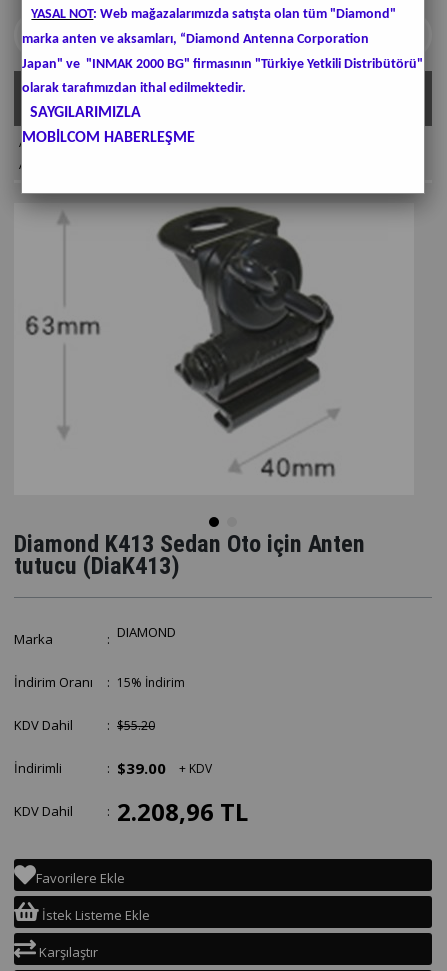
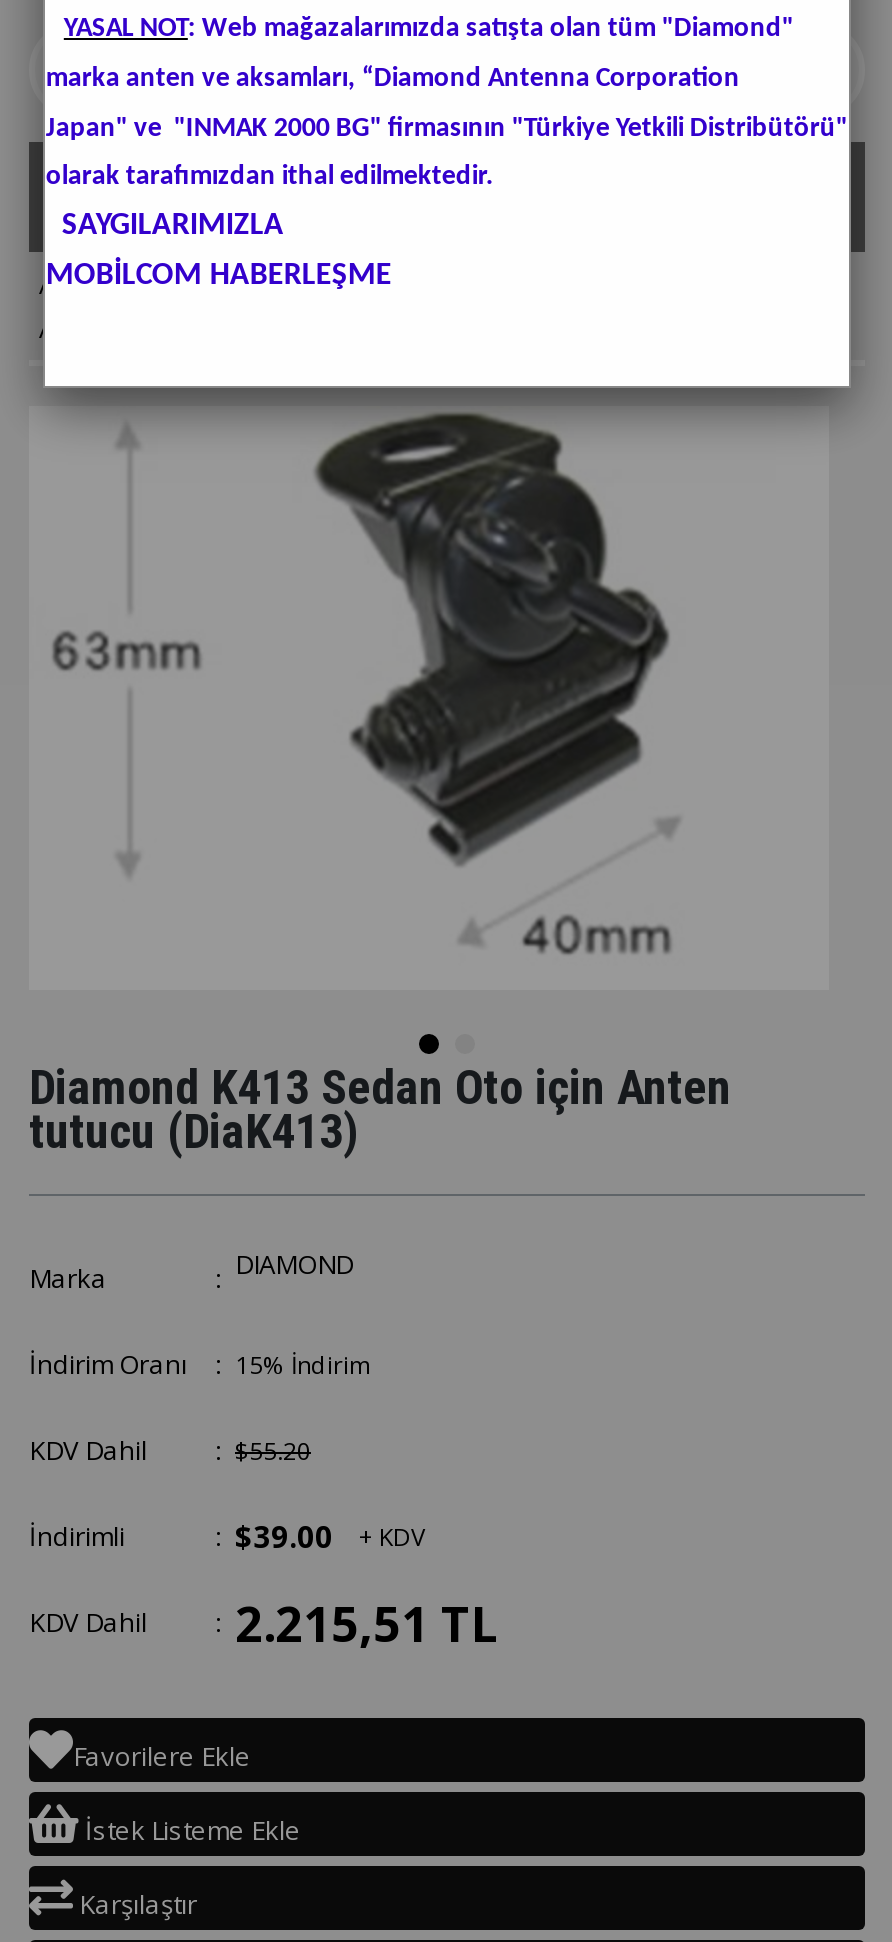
[14,795,248,828] KDV Dahil : 2.208,96 TL -> [29,1590,497,1656] KDV Dahil : 2.215,51 TL

